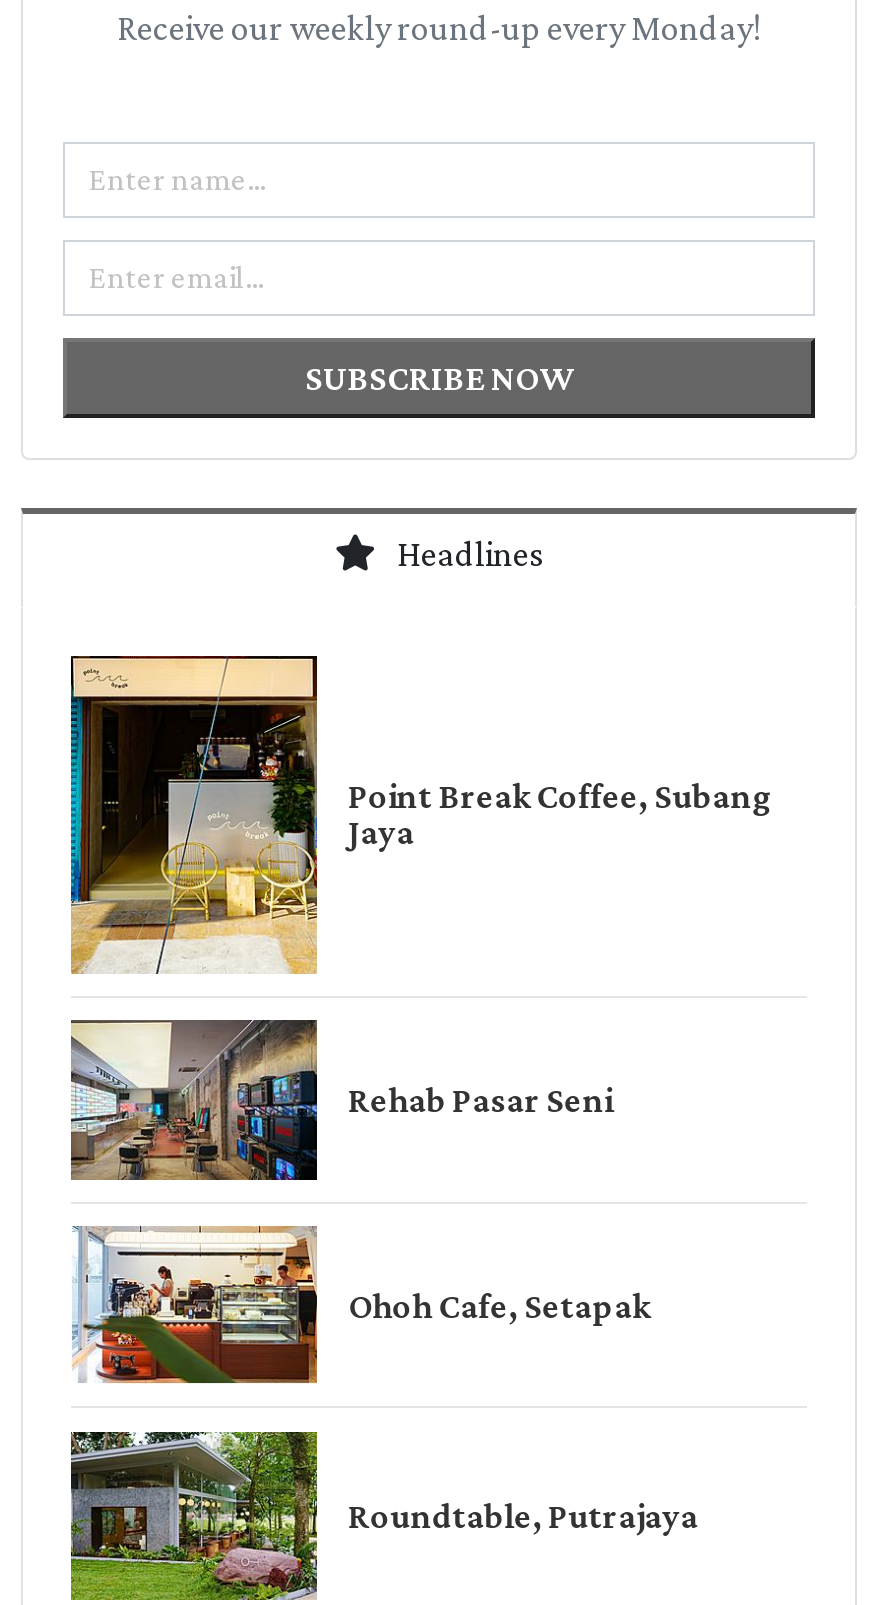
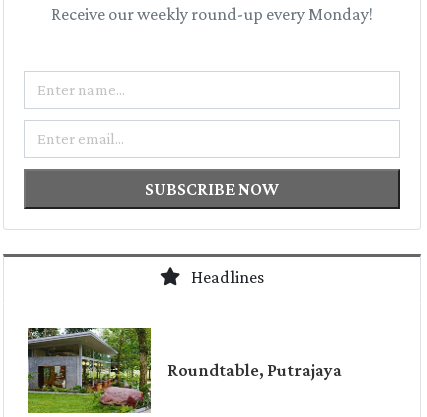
[69,654,772,976] [image] | Point Break Coffee, Subang | Jaya -> none
[69,1018,612,1182] [image] | Rehab Pasar Seni -> none
[71,1224,650,1384] [image] | Ohoh Cafe, Setapak -> none

